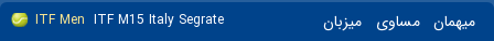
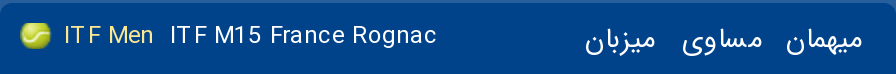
[35,10,224,30] ITF Men ITF M15 Italy Segrate -> [64,17,438,55] ITF Men ITF M15 France Rognac

